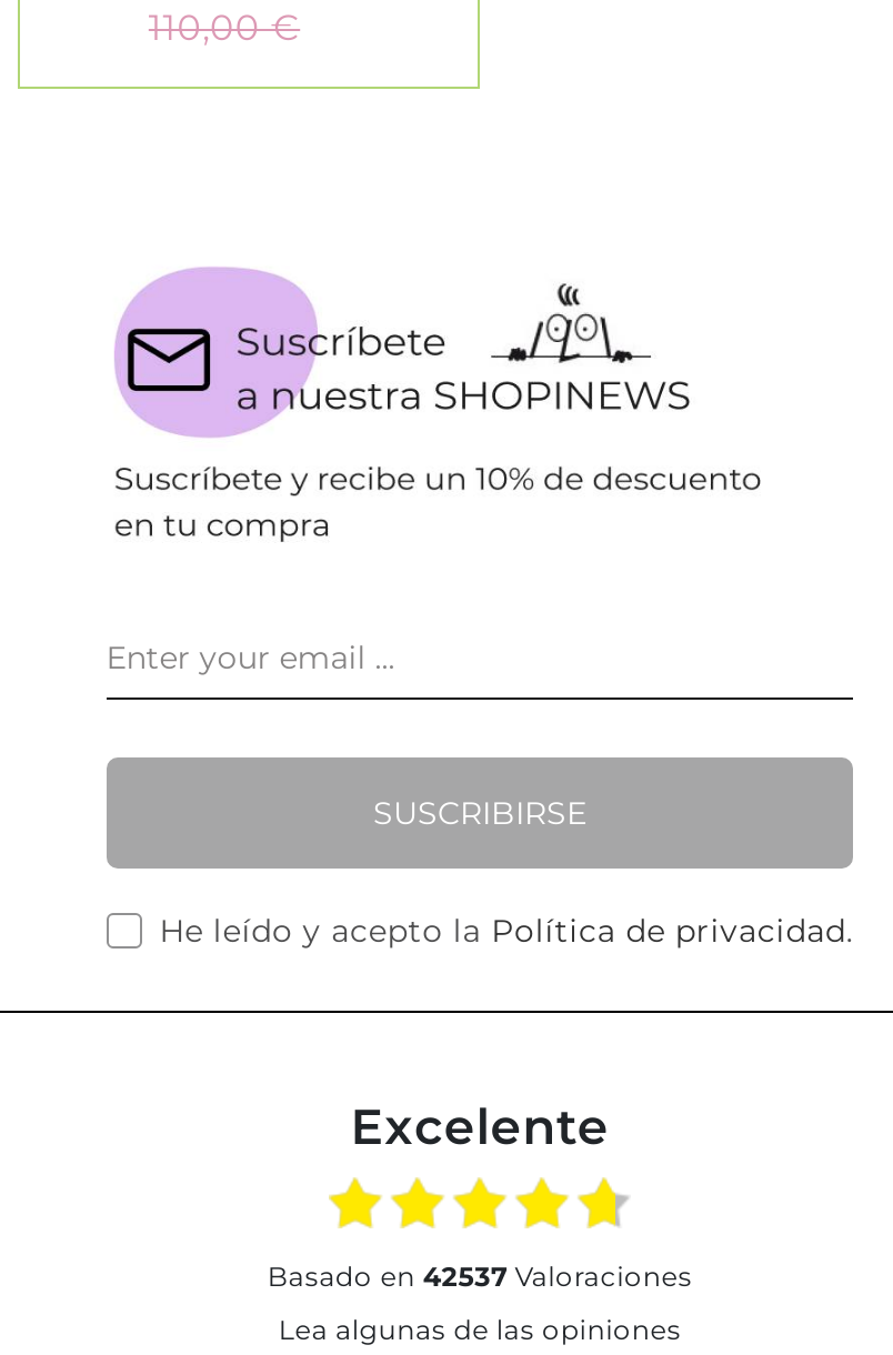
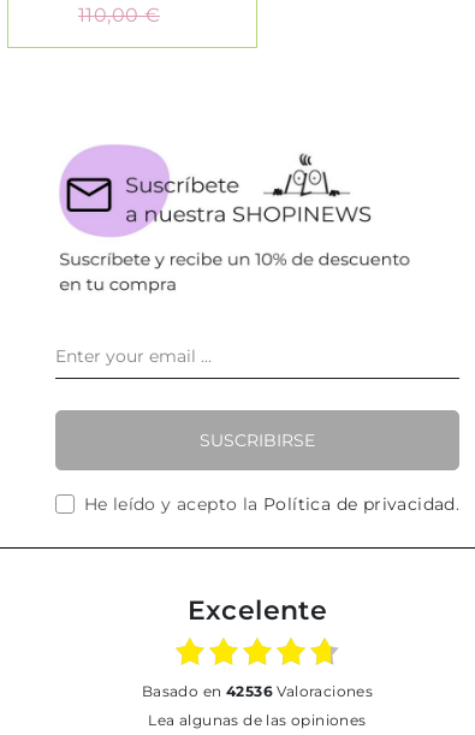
[288,1259,692,1292] basado en 42537 Valoraciones -> [153,682,373,700] basado en 42536 Valoraciones

